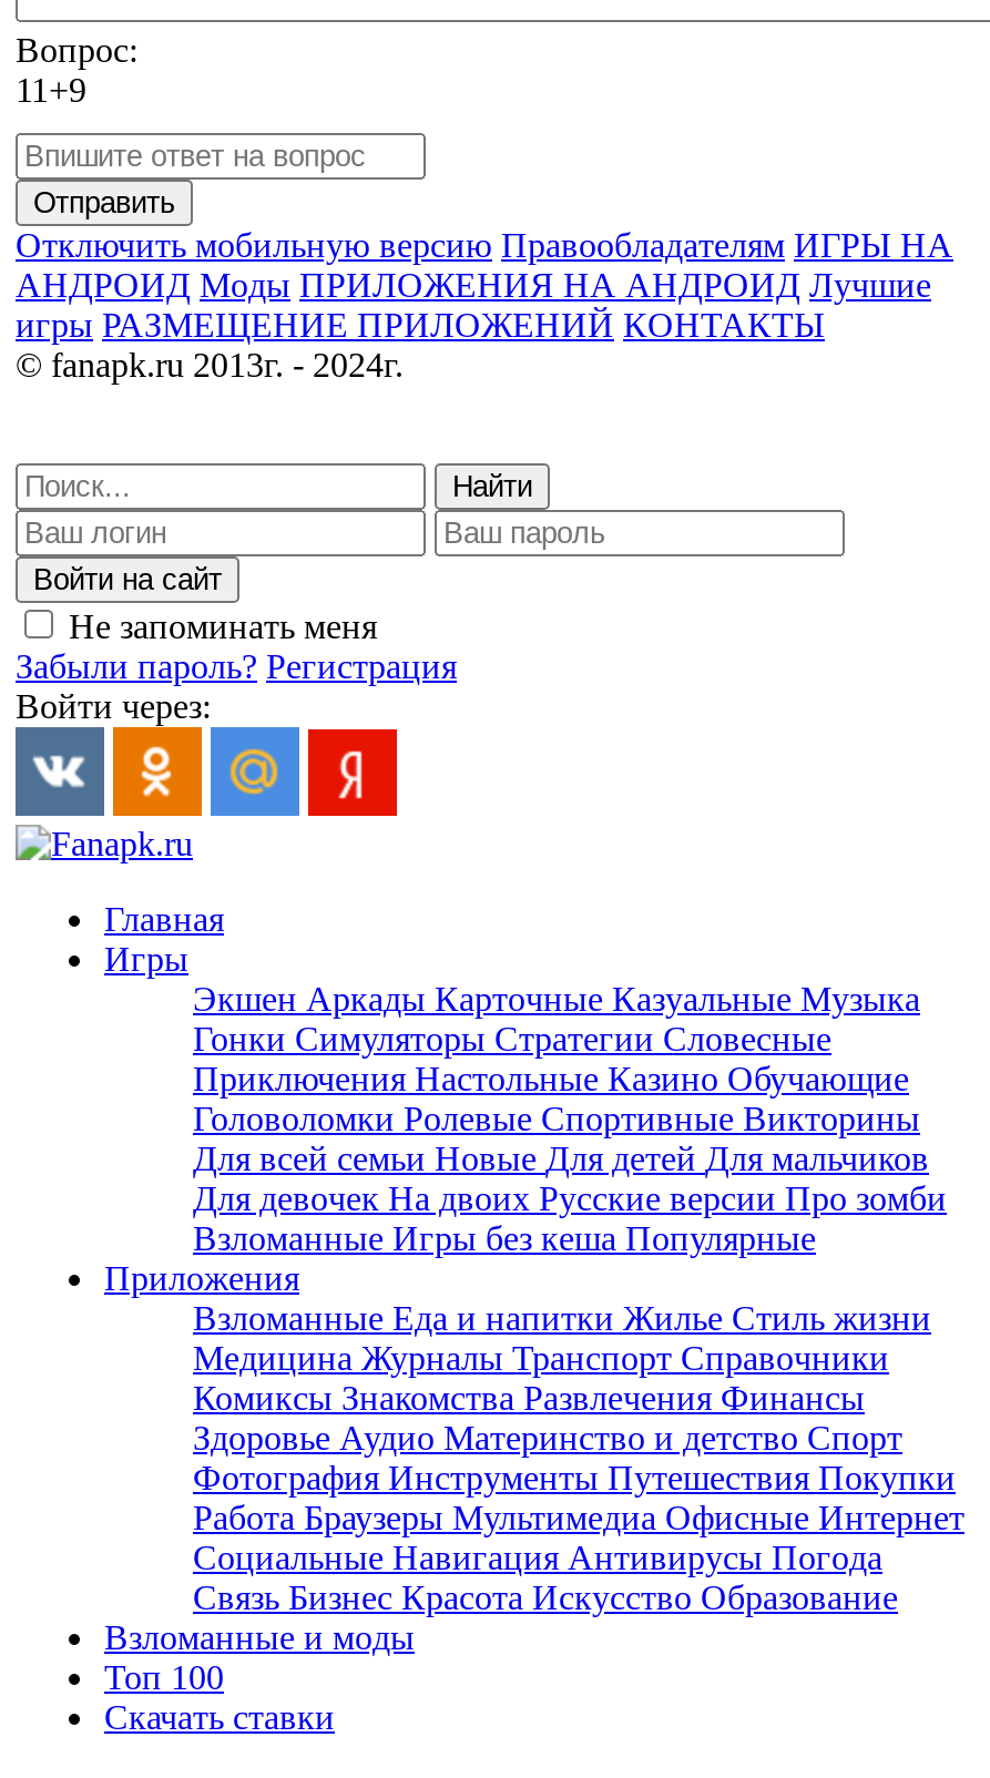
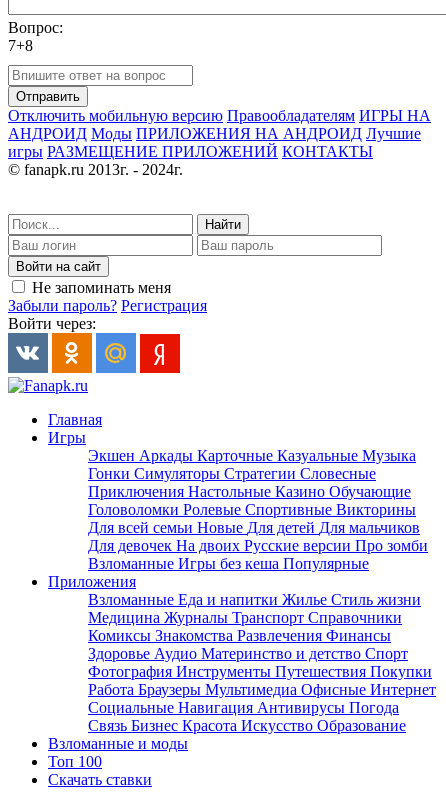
[16,71,86,109] 11+9 -> [8,37,33,54] 7+8

